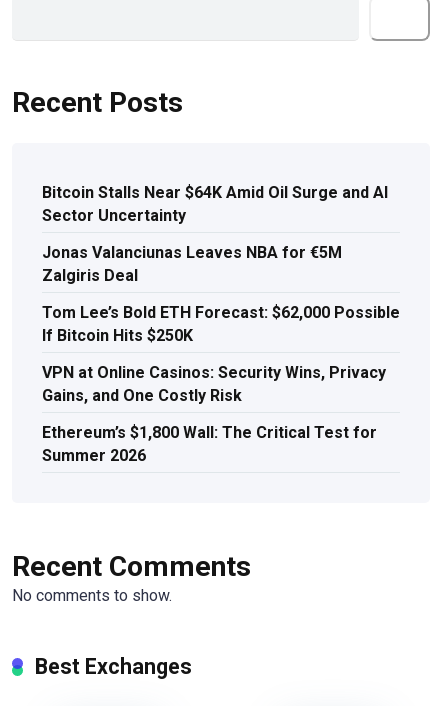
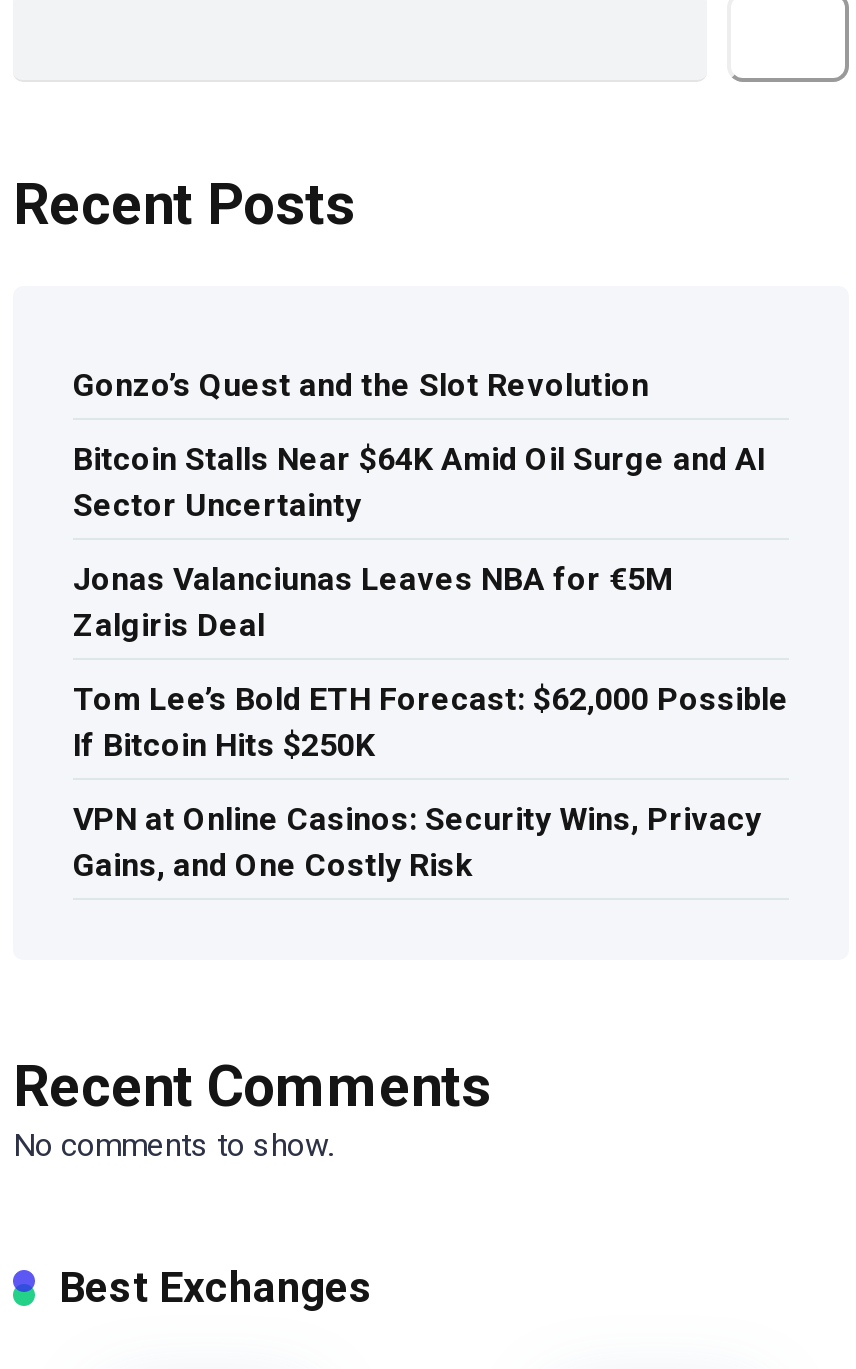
none -> [73,366,649,404] Gonzo’s Quest and the Slot Revolution
moved [42,183,400,405] -> [73,440,789,884]: Bitcoin Stalls Near $64K Amid Oil Surge and AI | Sector Uncertainty | Jonas Valanciunas Leaves NBA for €5M | Zalgiris Deal | Tom Lee’s Bold ETH Forecast: $62,000 Possible | If Bitcoin Hits $250K | VPN at Online Casinos: Security Wins, Privacy | Gains, and One Costly Risk
[42,423,377,465] Ethereum’s $1,800 Wall: The Critical Test for | Summer 2026 -> none

